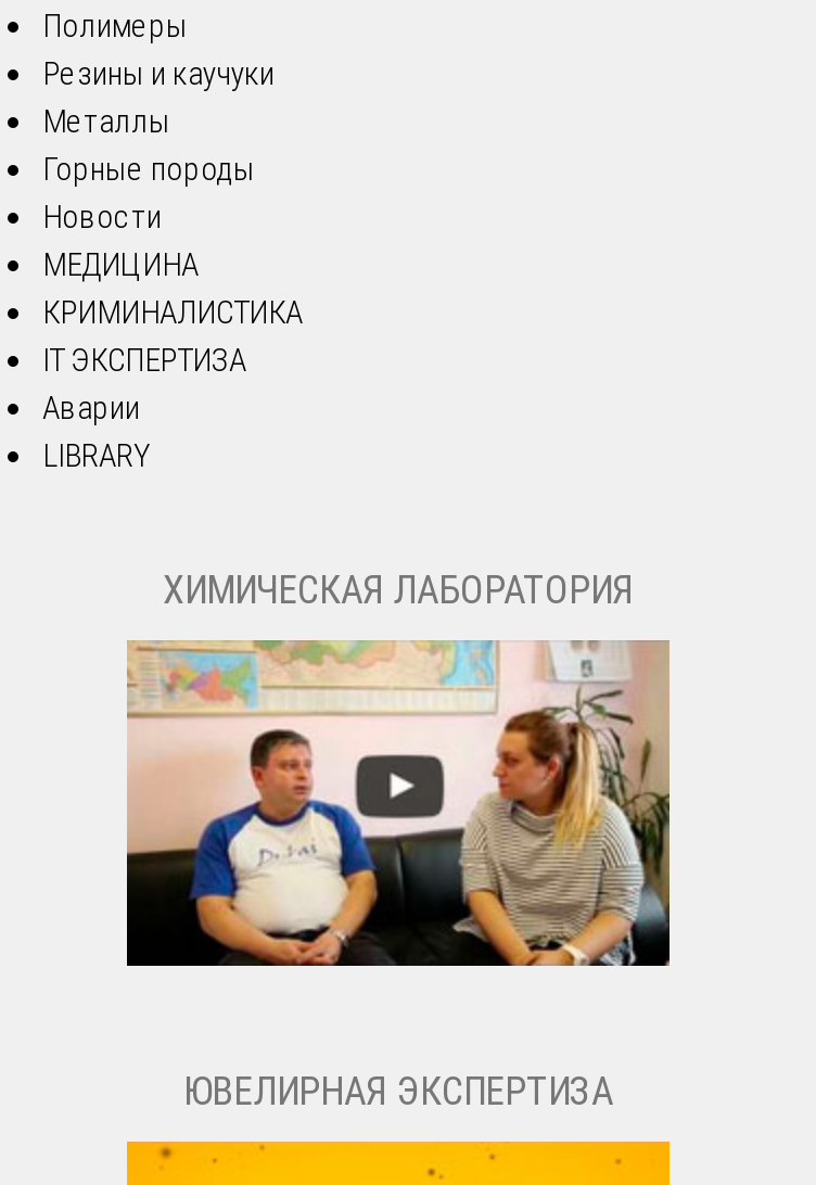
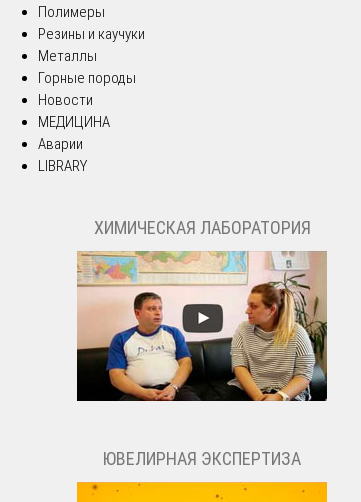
[42,293,303,379] КРИМИНАЛИСТИКА | IT ЭКСПЕРТИЗА -> none

